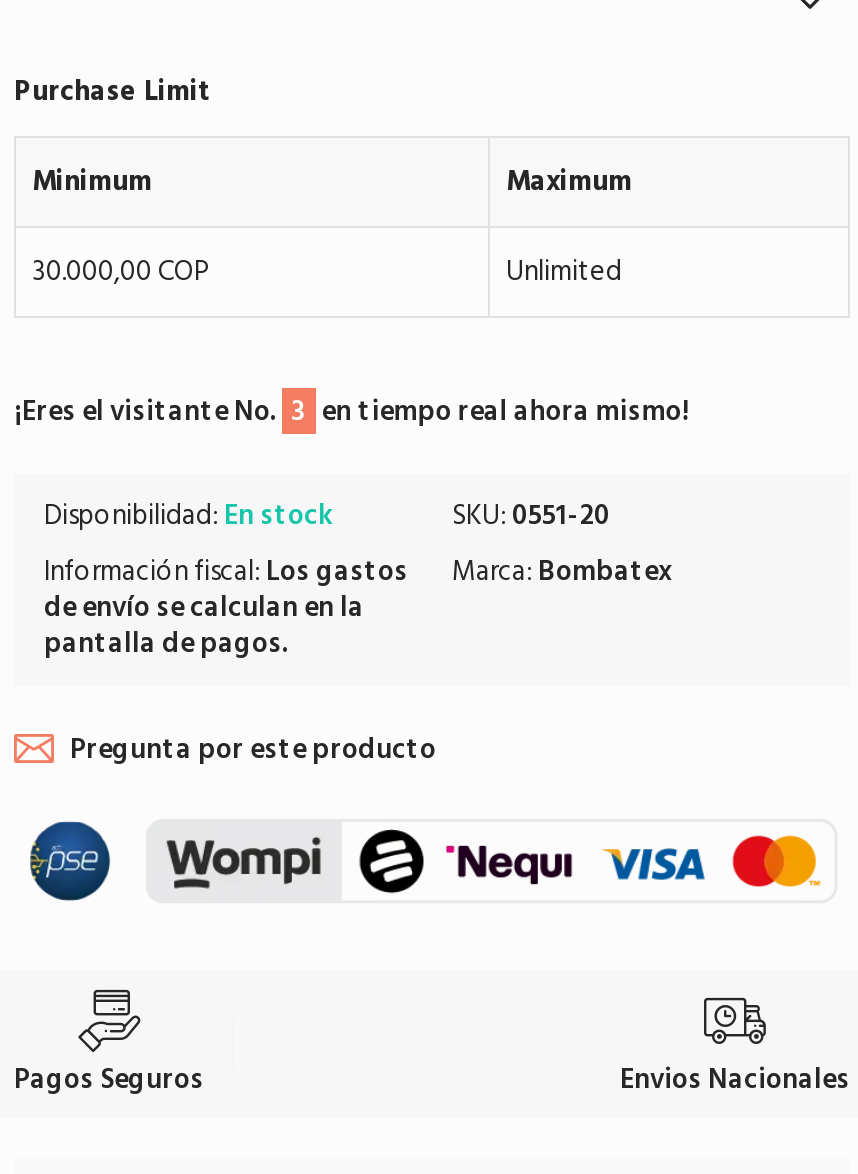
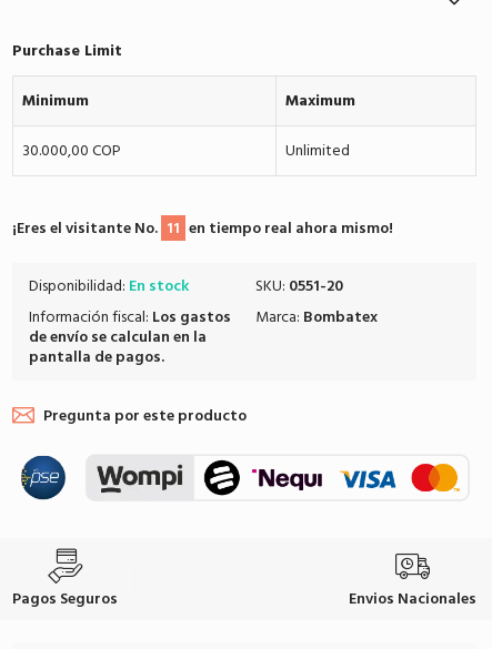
[14,388,690,434] ¡Eres el visitante No. 3 en tiempo real ahora mismo! -> [12,215,393,241] ¡Eres el visitante No. 11 en tiempo real ahora mismo!

